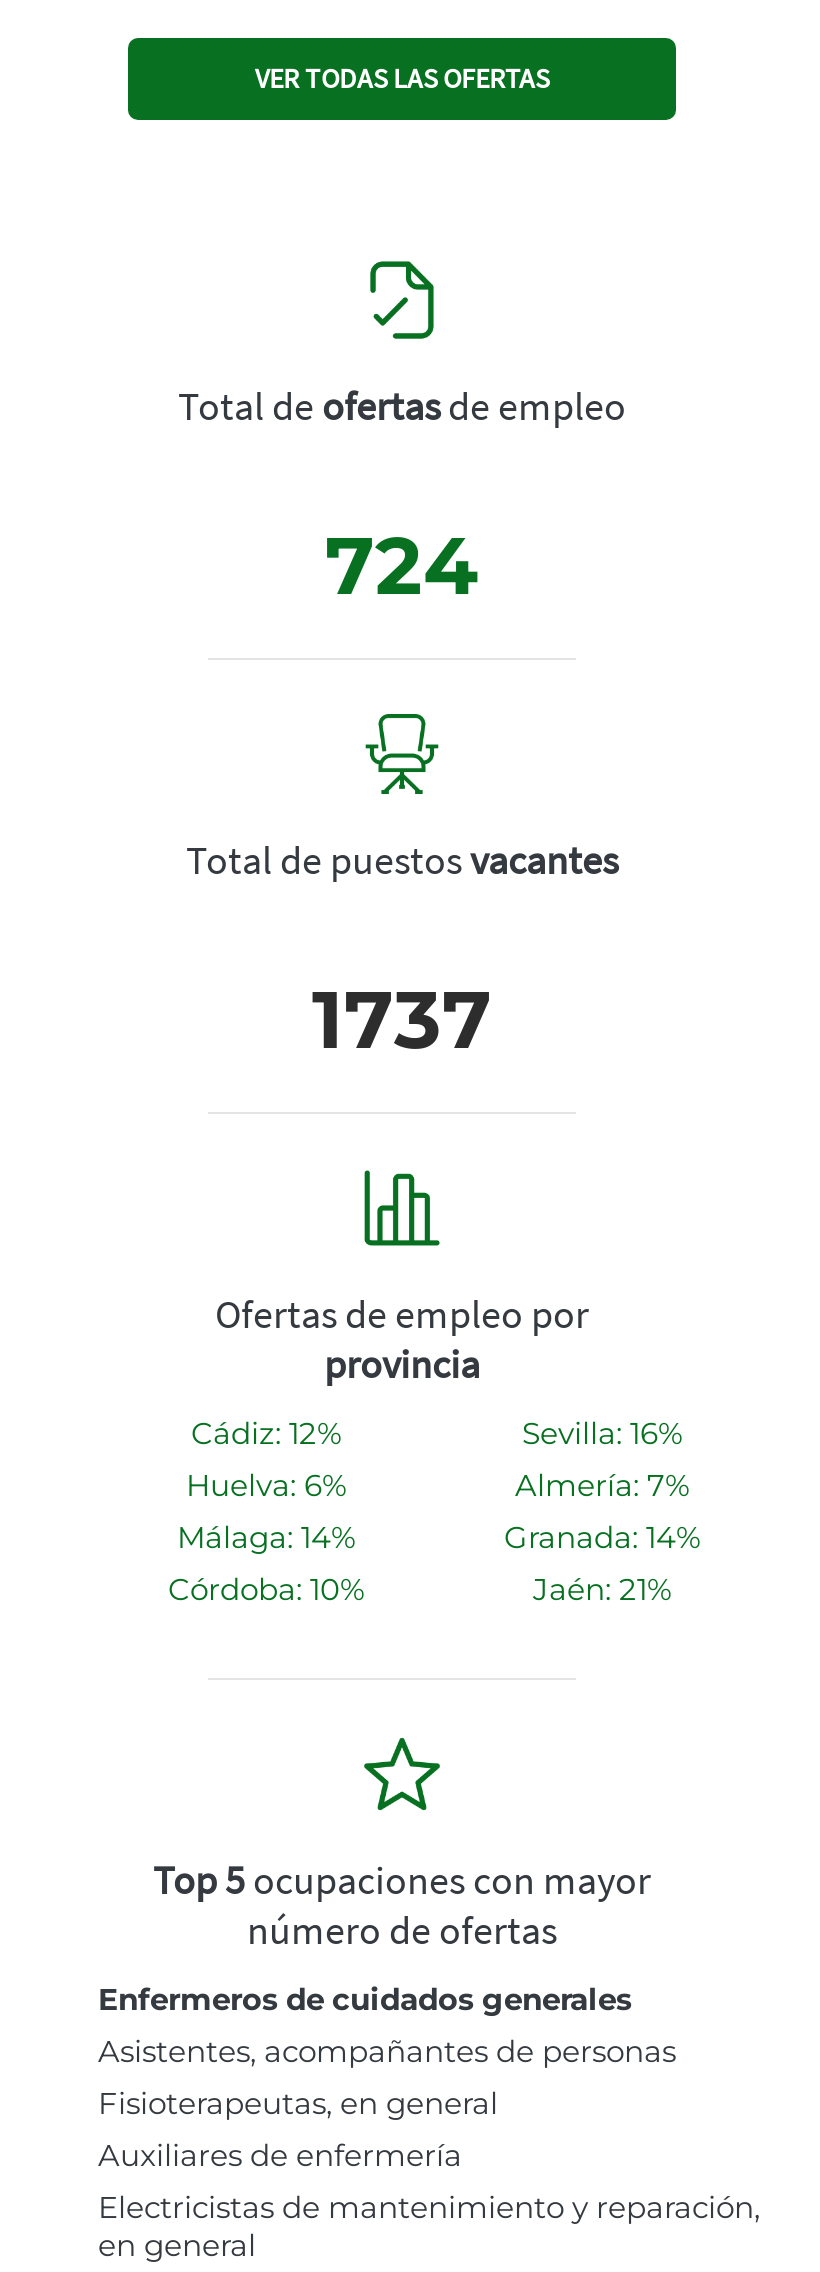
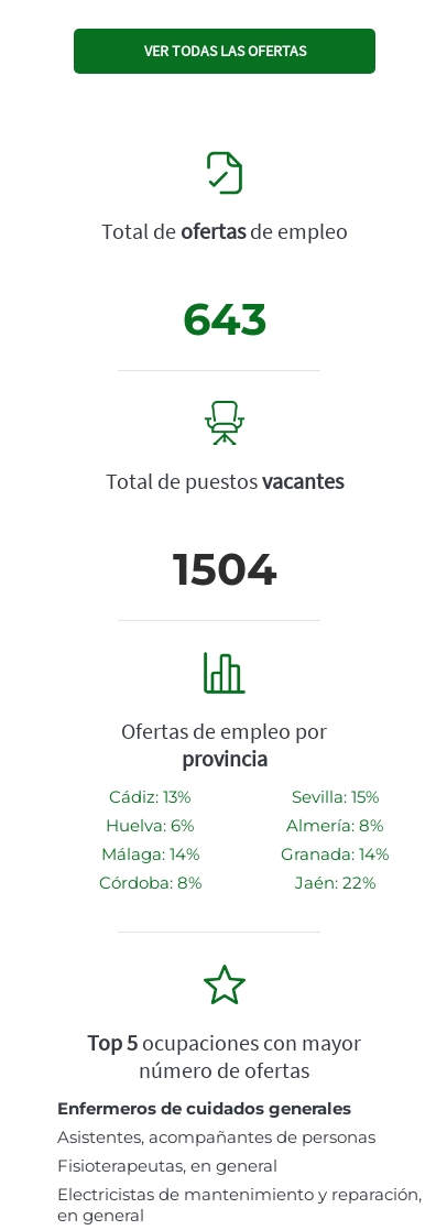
[325,516,479,614] 724 -> [182,292,267,346] 643
[312,970,492,1068] 1737 -> [172,542,277,596] 1504
[191,1414,341,1452] Cádiz: 12% -> [109,786,190,807] Cádiz: 13%
[522,1414,682,1452] Sevilla: 16% -> [291,786,378,807] Sevilla: 15%
[515,1466,689,1504] Almería: 7% -> [286,815,383,836] Almería: 8%
[168,1570,364,1608] Córdoba: 10% -> [99,872,201,893] Córdoba: 8%
[533,1570,671,1608] Jaén: 21% -> [295,872,375,893] Jaén: 22%
[98,2136,462,2174] Auxiliares de enfermería -> none

